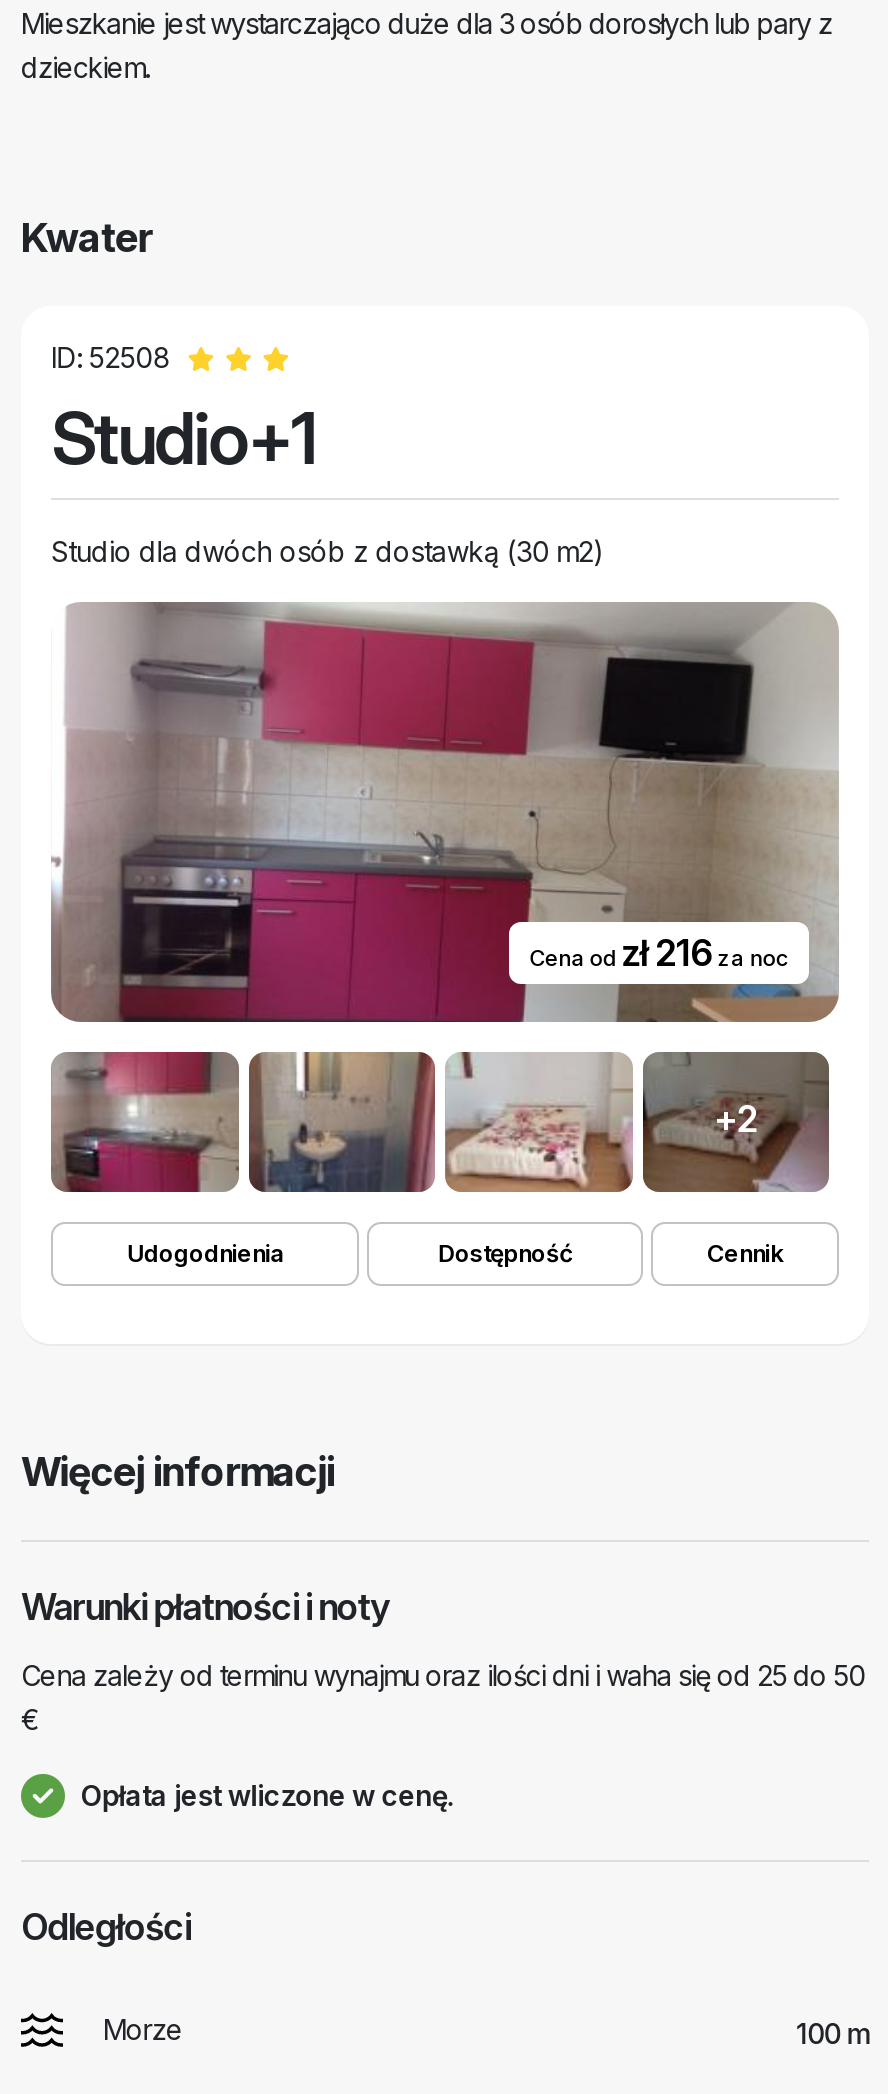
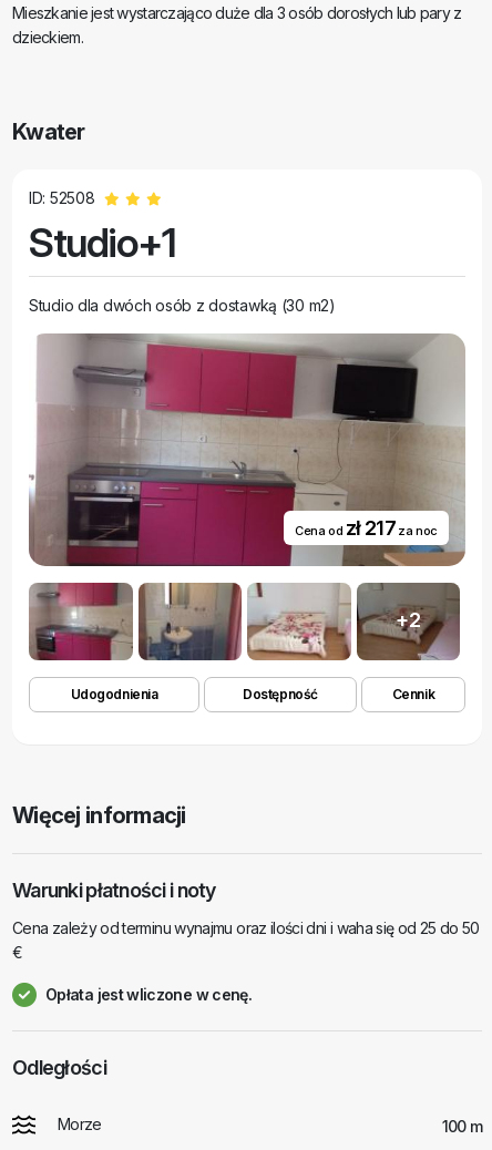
[530,932,789,974] Cena od zł 216za noc -> [295,516,438,540] Cena od zł 217za noc

